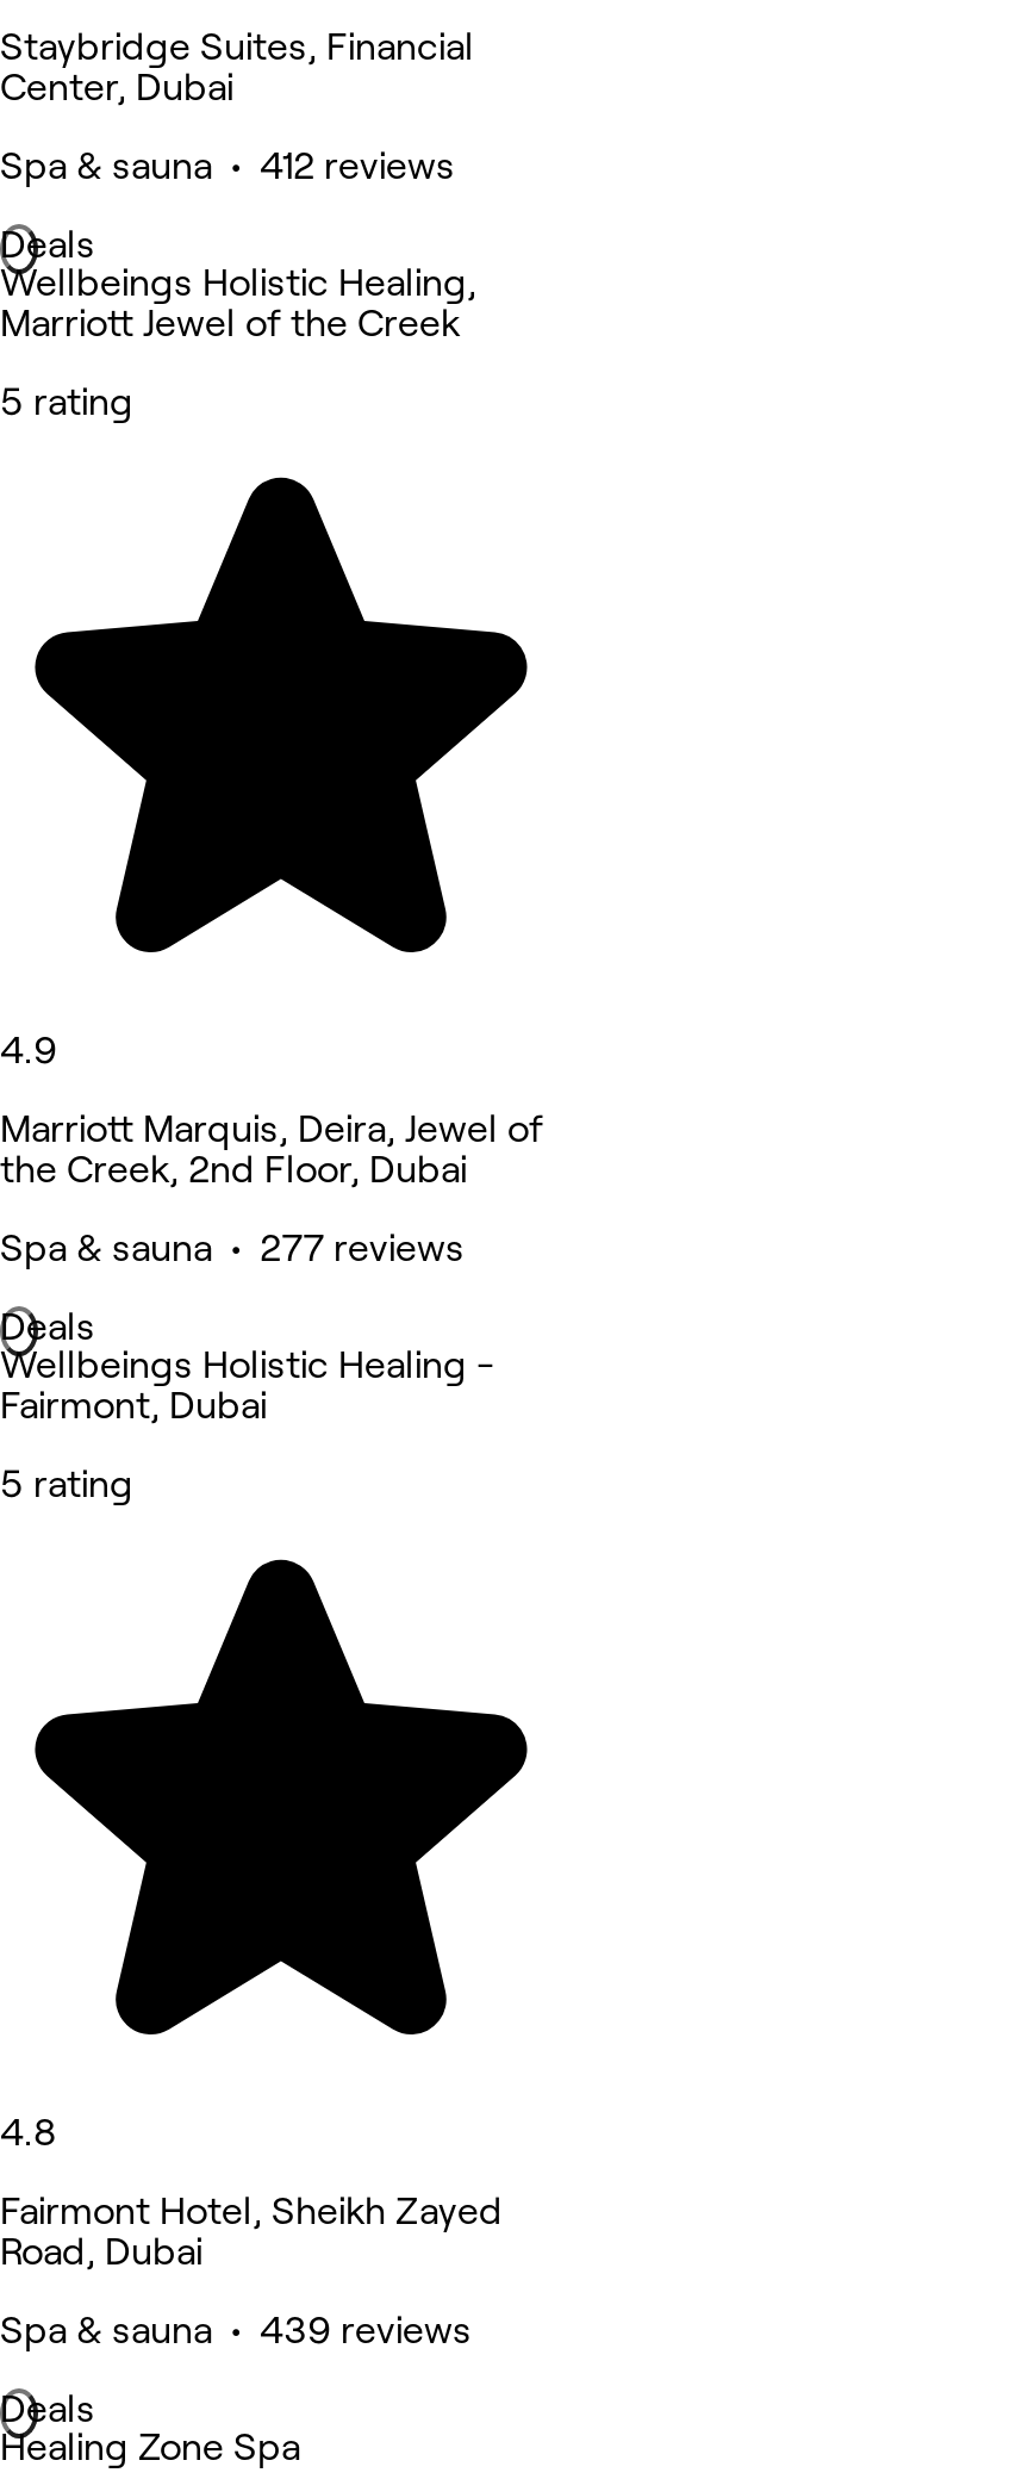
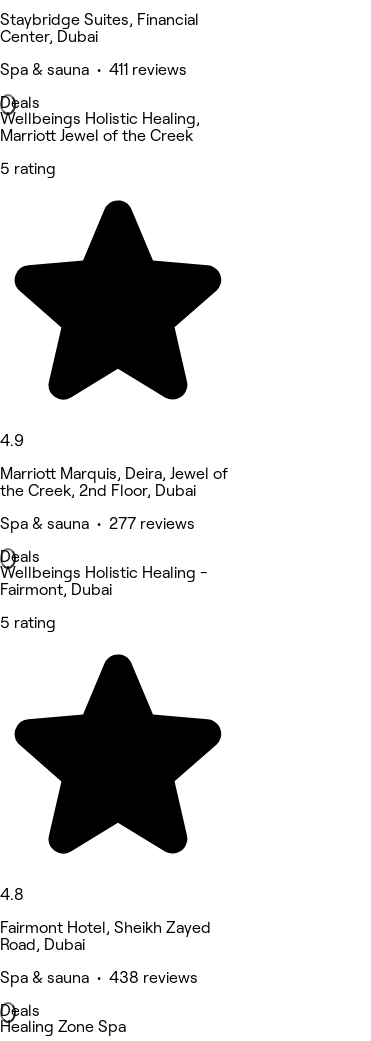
[0,146,455,186] Spa & sauna • 412 reviews -> [0,61,187,78] Spa & sauna • 411 reviews
[0,2310,472,2351] Spa & sauna • 439 reviews -> [0,969,198,986] Spa & sauna • 438 reviews

